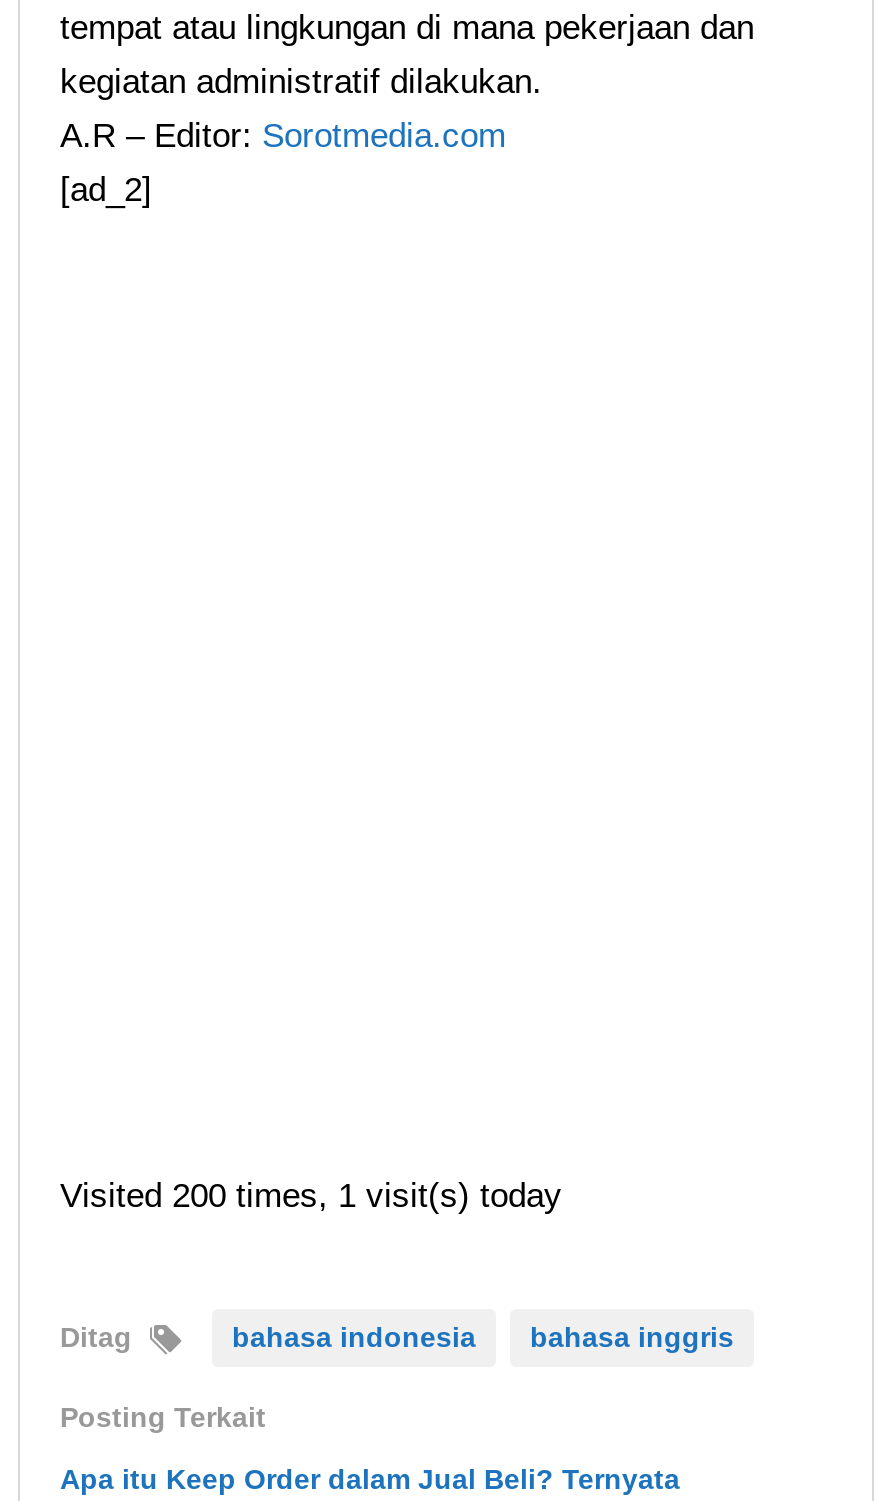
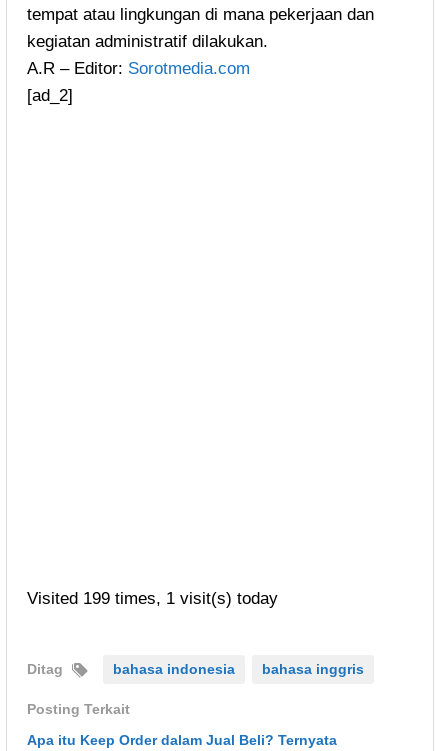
[60,1177,562,1215] Visited 200 times, 1 visit(s) today -> [27,589,278,608] Visited 199 times, 1 visit(s) today

